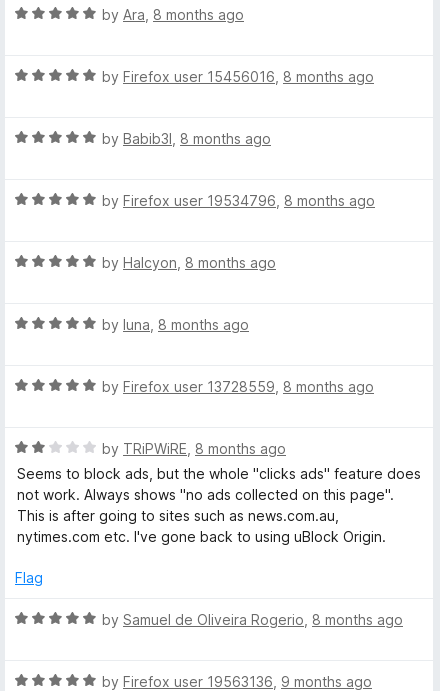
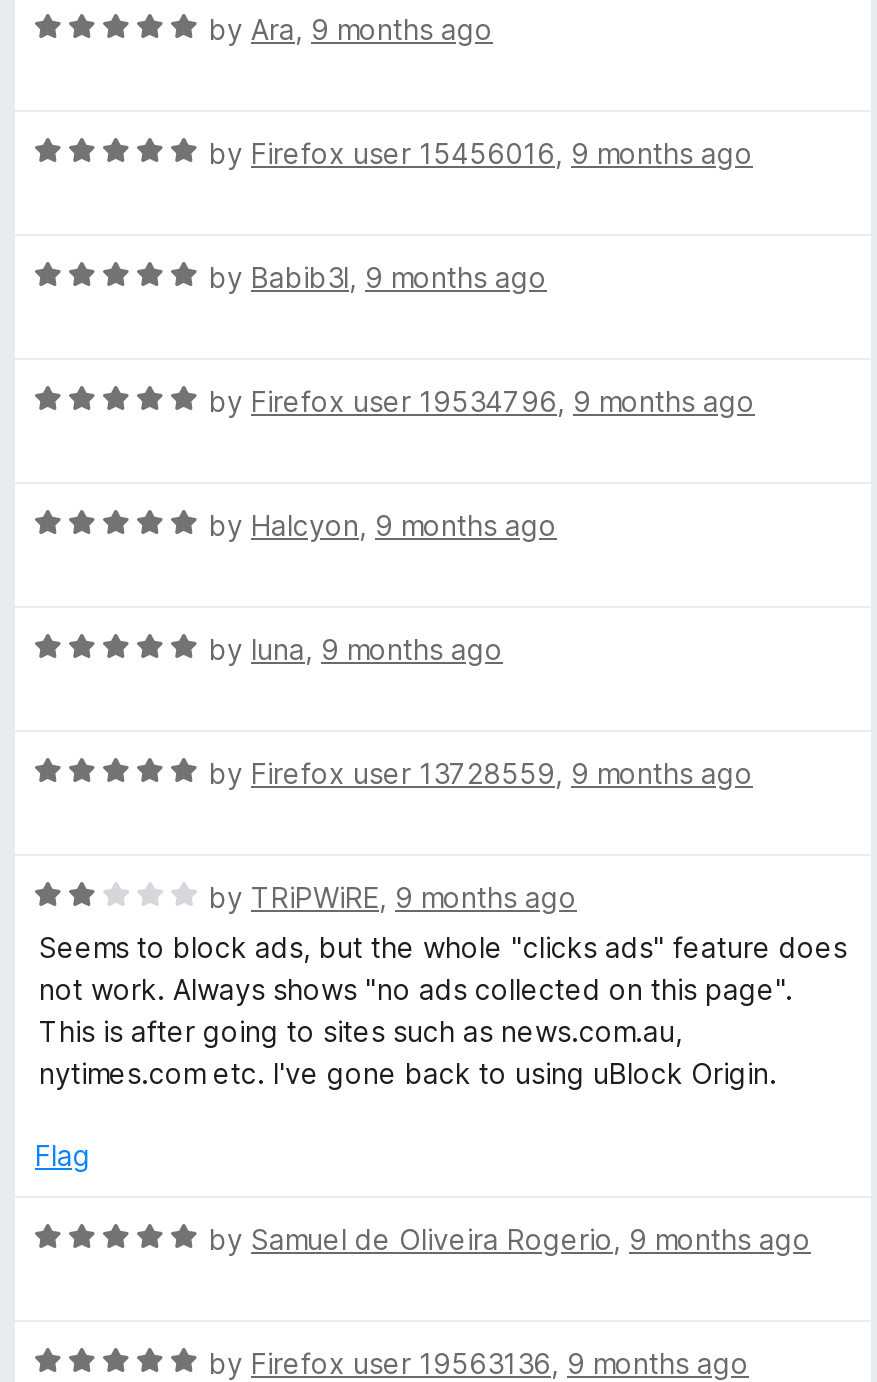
[102,6,244,23] by Ara, 8 months ago -> [209,12,493,46] by Ara, 9 months ago
[102,68,374,85] by Firefox user 15456016, 8 months ago -> [209,136,753,170] by Firefox user 15456016, 9 months ago
[102,130,271,147] by Babib3l, 8 months ago -> [209,260,547,294] by Babib3l, 9 months ago
[102,192,375,209] by Firefox user 19534796, 8 months ago -> [209,384,755,418] by Firefox user 19534796, 9 months ago
[102,254,276,271] by Halcyon, 8 months ago -> [209,508,557,542] by Halcyon, 9 months ago
[102,316,249,333] by luna, 8 months ago -> [209,632,503,666] by luna, 9 months ago
[102,378,374,395] by Firefox user 13728559, 8 months ago -> [209,756,753,790] by Firefox user 13728559, 9 months ago
[102,440,286,457] by TRiPWiRE, 8 months ago -> [209,880,577,914] by TRiPWiRE, 9 months ago
[102,611,403,628] by Samuel de Oliveira Rogerio, 8 months ago -> [209,1222,811,1256] by Samuel de Oliveira Rogerio, 9 months ago

